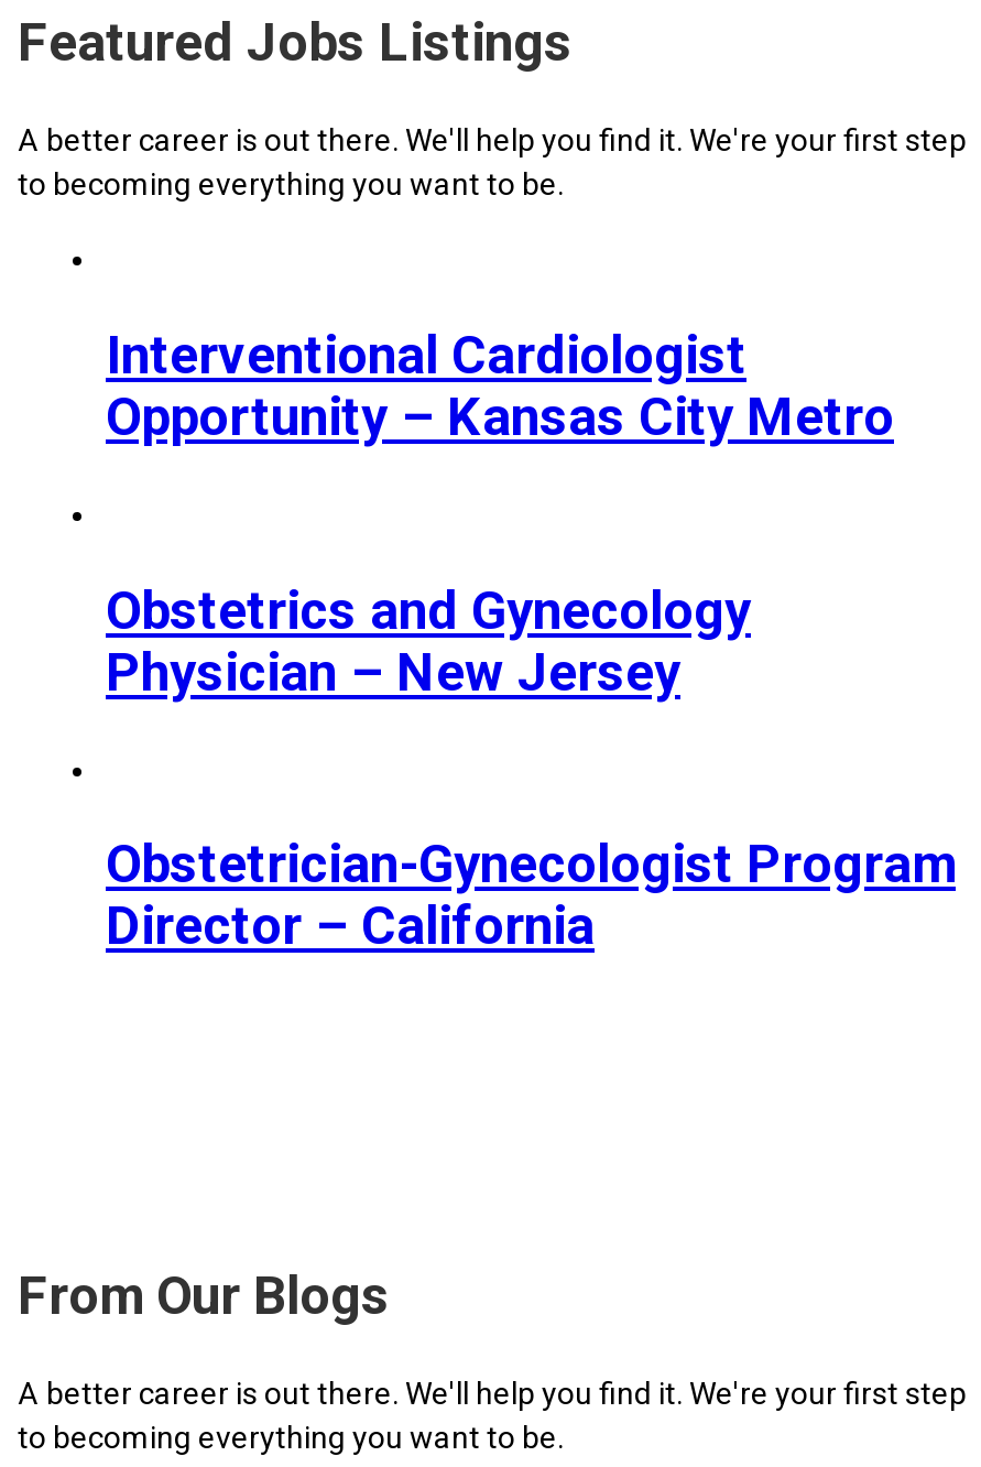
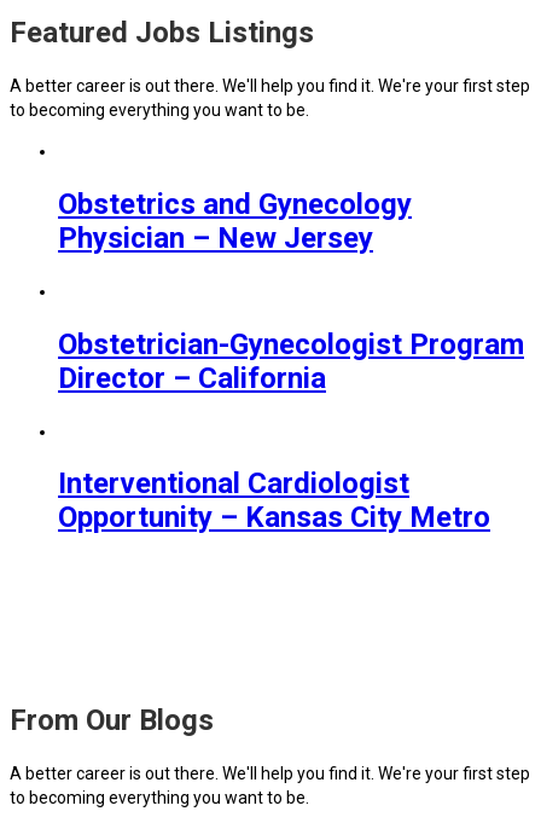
moved [106,324,894,448] -> [58,467,490,535]: Interventional Cardiologist | Opportunity – Kansas City Metro
moved [106,580,956,958] -> [58,187,524,395]: Obstetrics and Gynecology | Physician – New Jersey | Obstetrician-Gynecologist Program | Director – California

